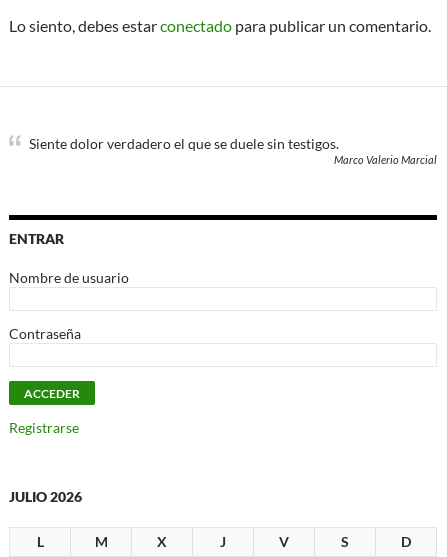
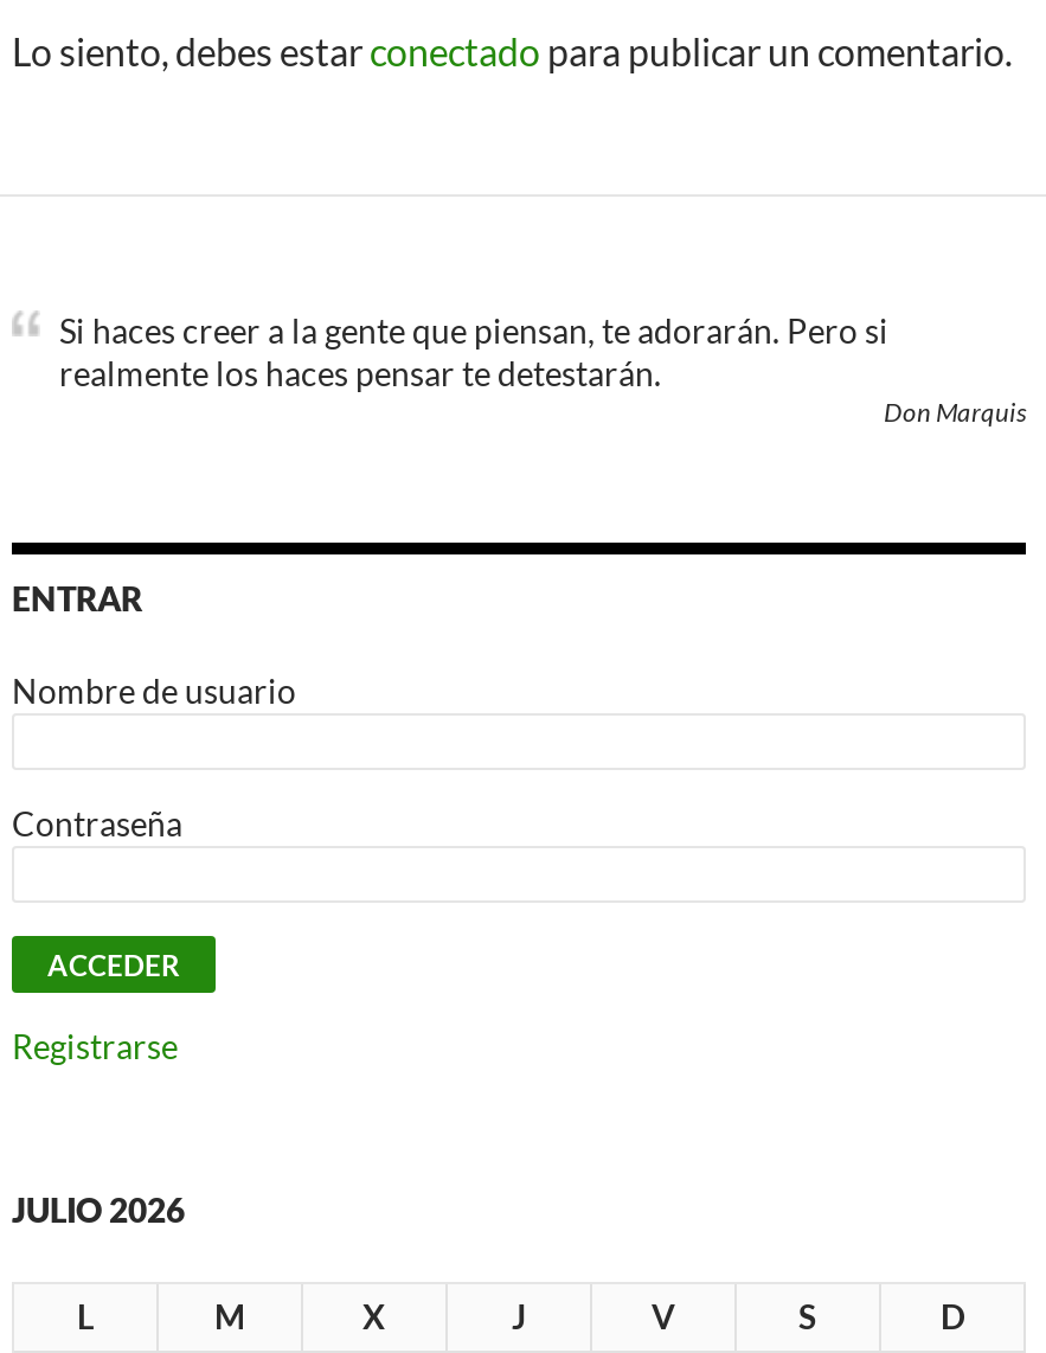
[29,135,437,166] Siente dolor verdadero el que se duele sin testigos. | Marco Valerio Marcial -> [59,310,1026,427] Si haces creer a la gente que piensan, te adorarán. Pero si | realmente los haces pensar te detestarán. | Don Marquis

